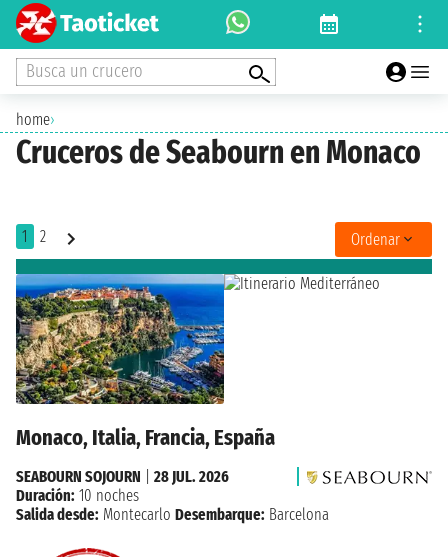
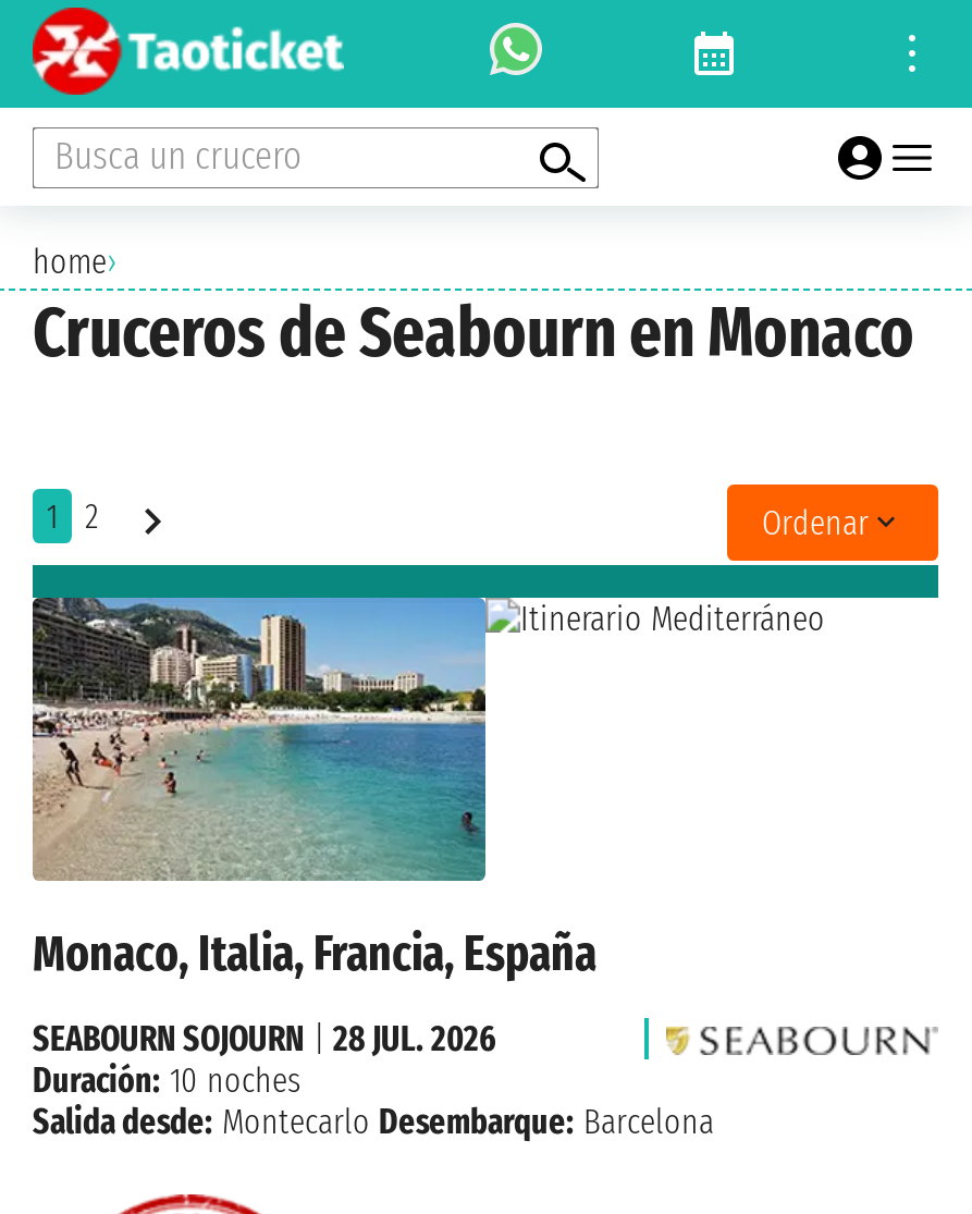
[15,273,225,405] [image] -> [30,598,488,883] [image]

